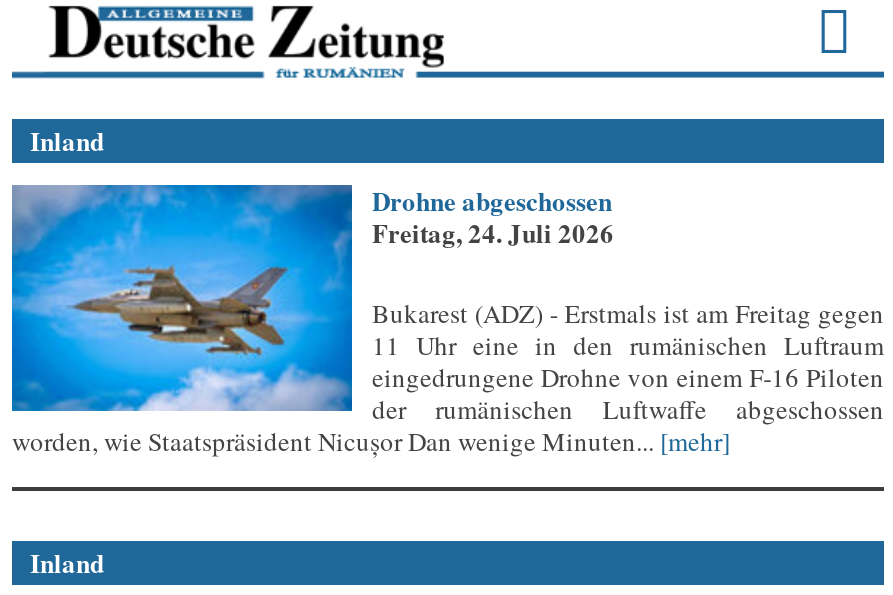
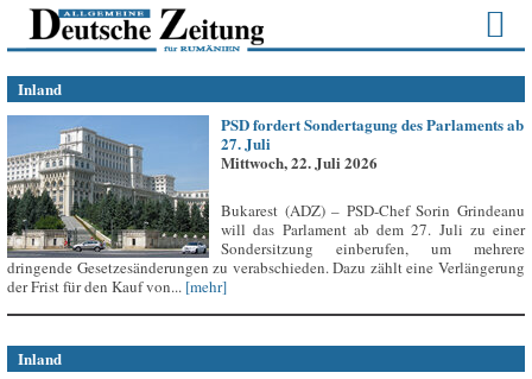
[10,185,884,459] [image] | Bukarest (ADZ) - Erstmals ist am Freitag gegen | 11 Uhr eine in den rumänischen Luftraum | eingedrungene Drohne von einem F-16 Piloten | der rumänischen Luftwaffe abgeschossen | worden, wie Staatspräsident Nicușor Dan wenige Minuten... [mehr] -> [6,114,525,297] [image] | Bukarest (ADZ) – PSD-Chef Sorin Grindeanu | will das Parlament ab dem 27. Juli zu einer | Sondersitzung einberufen, um mehrere | dringende Gesetzesänderungen zu verabschieden. Dazu zählt eine Verlängerung | der Frist für den Kauf von... [mehr]
[372,181,614,251] Drohne abgeschossen | Freitag, 24. Juli 2026 -> [221,113,524,173] PSD fordert Sondertagung des Parlaments ab | 27. Juli | Mittwoch, 22. Juli 2026

